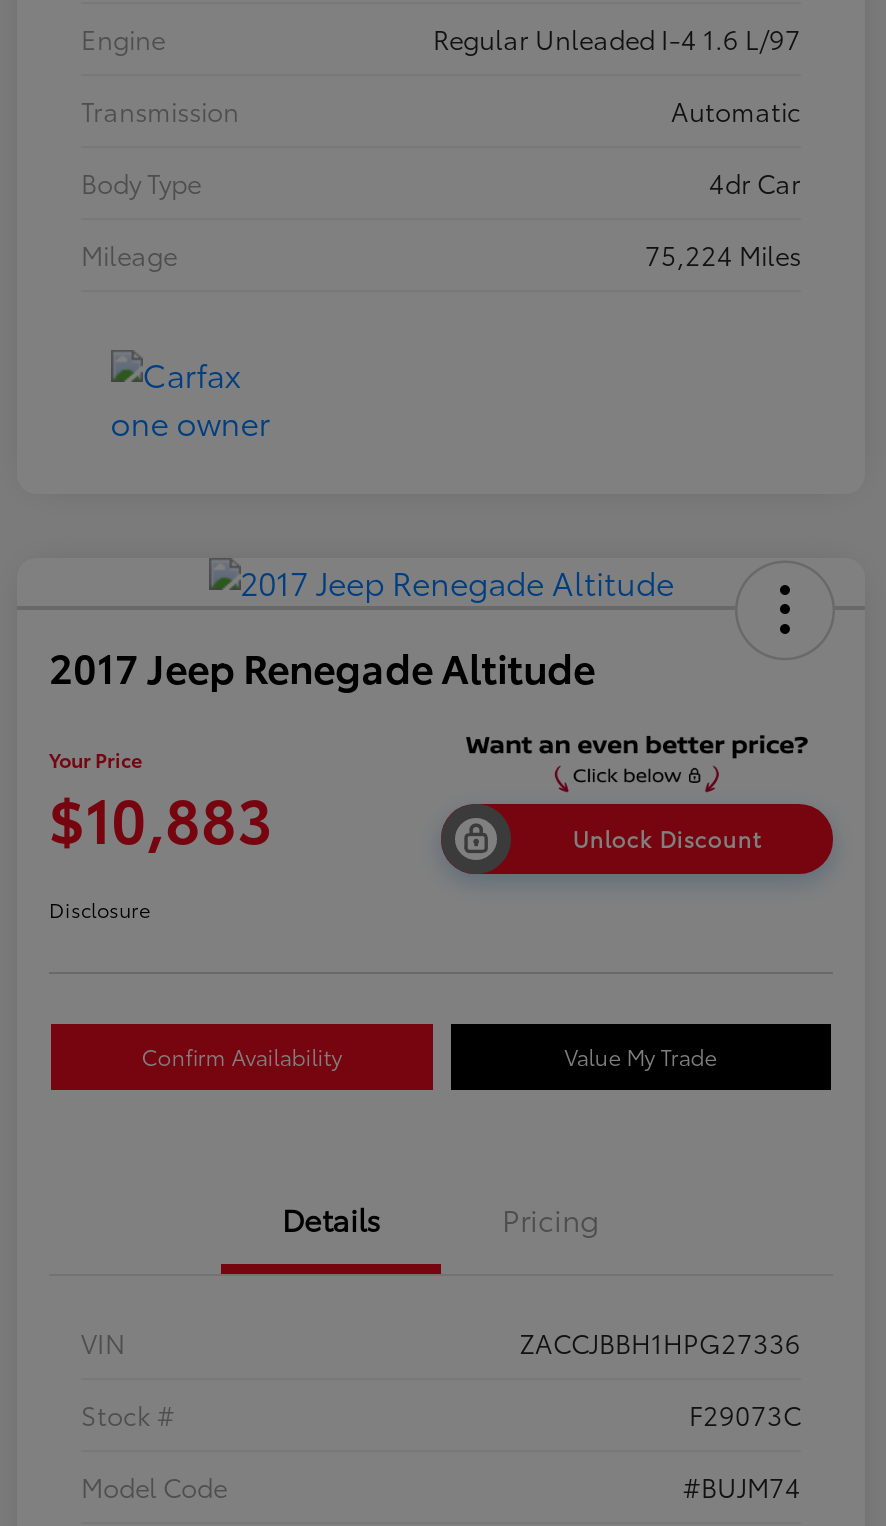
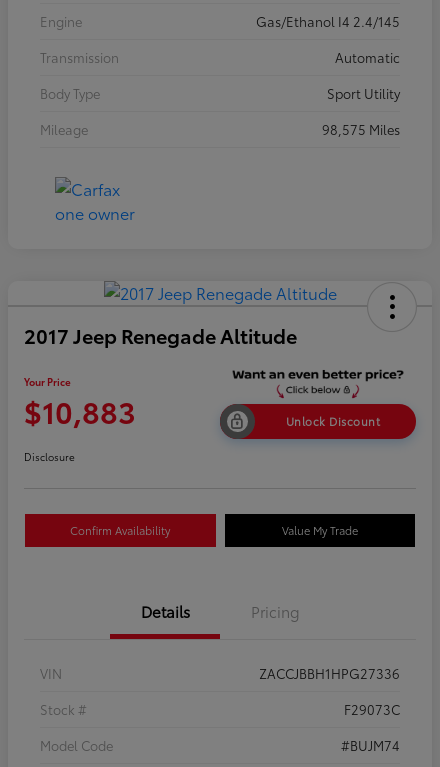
[433,19,801,55] Regular Unleaded I-4 1.6 L/97 -> [256,12,400,30] Gas/Ethanol I4 2.4/145
[709,163,801,199] 4dr Car -> [327,84,400,102] Sport Utility
[645,235,801,271] 75,224 Miles -> [322,120,400,138] 98,575 Miles

